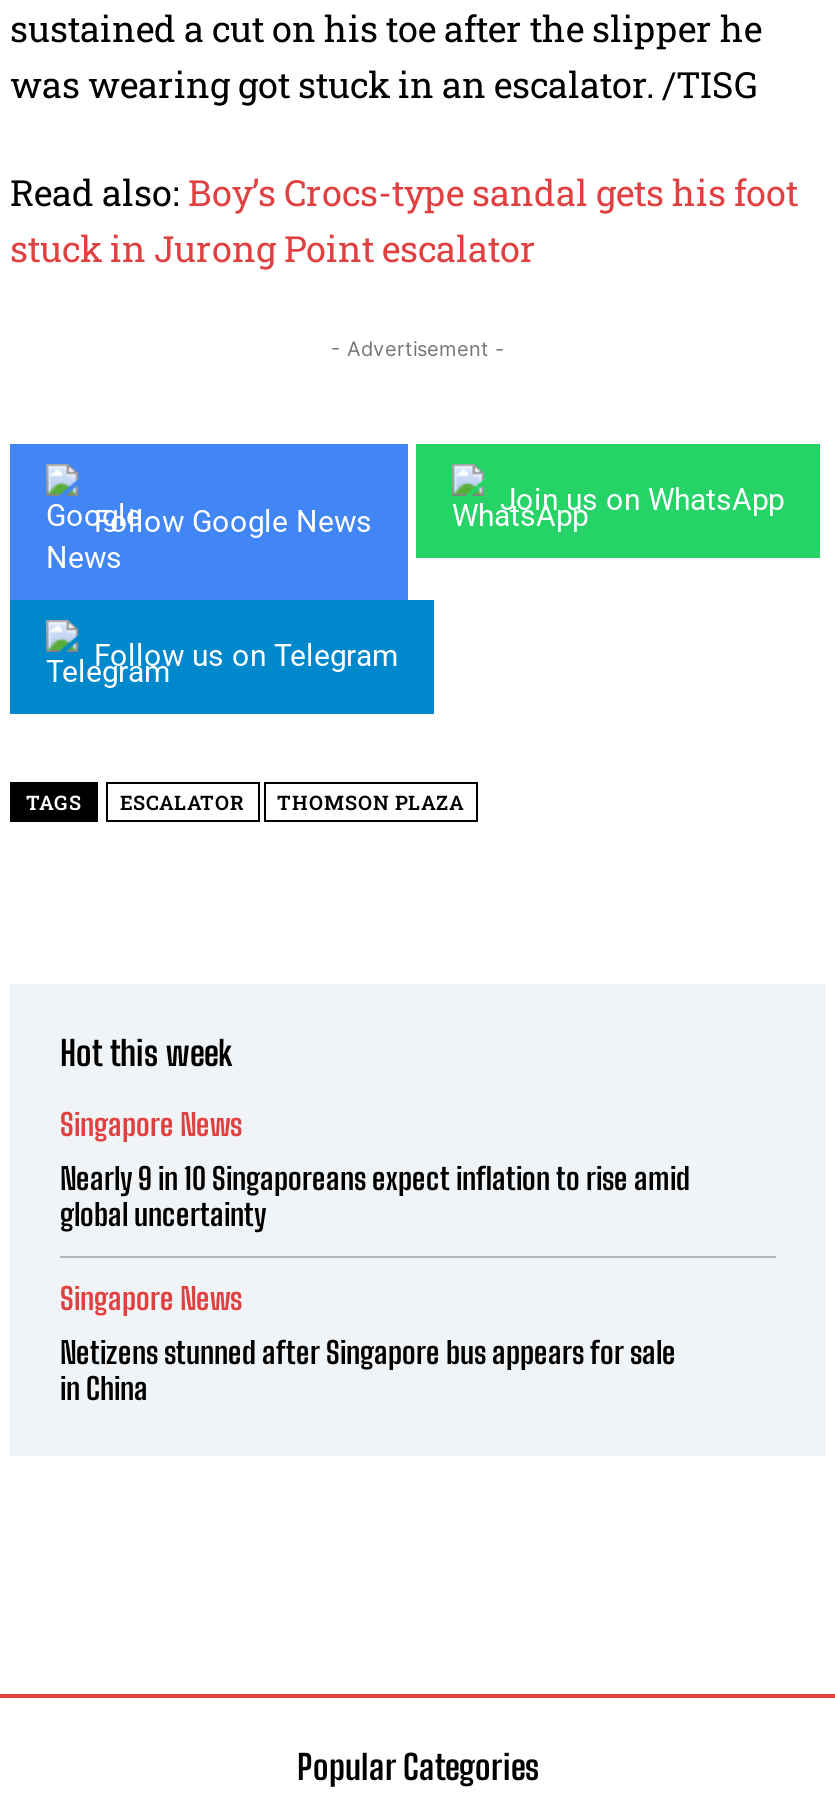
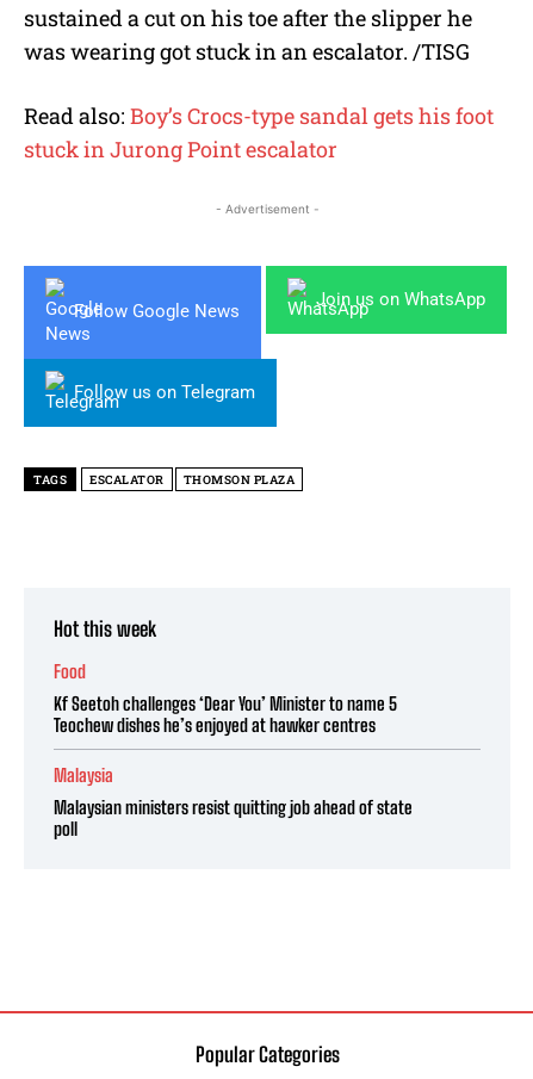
[60,1107,242,1143] Singapore News -> [54,660,86,681] Food
[60,1161,690,1233] Nearly 9 in 10 Singaporeans expect inflation to rise amid | global uncertainty -> [54,692,397,735] Kf Seetoh challenges ‘Dear You’ Minister to name 5 | Teochew dishes he’s enjoyed at hawker centres
[60,1281,242,1317] Singapore News -> [54,764,113,785] Malaysia
[60,1335,676,1407] Netizens stunned after Singapore bus appears for sale | in China -> [54,796,413,839] Malaysian ministers resist quitting job ahead of state | poll

